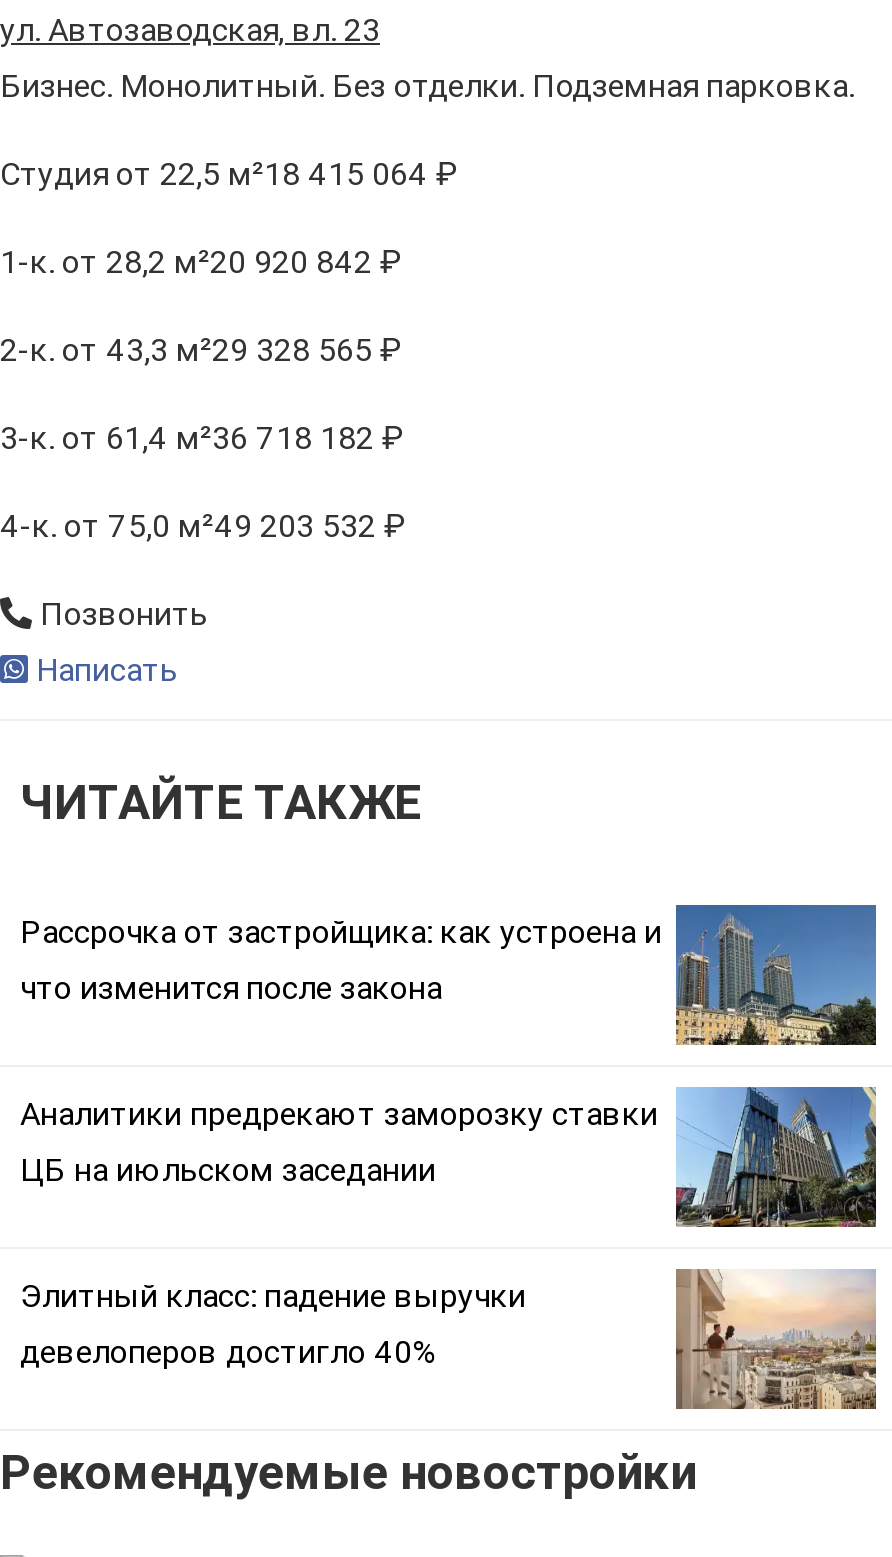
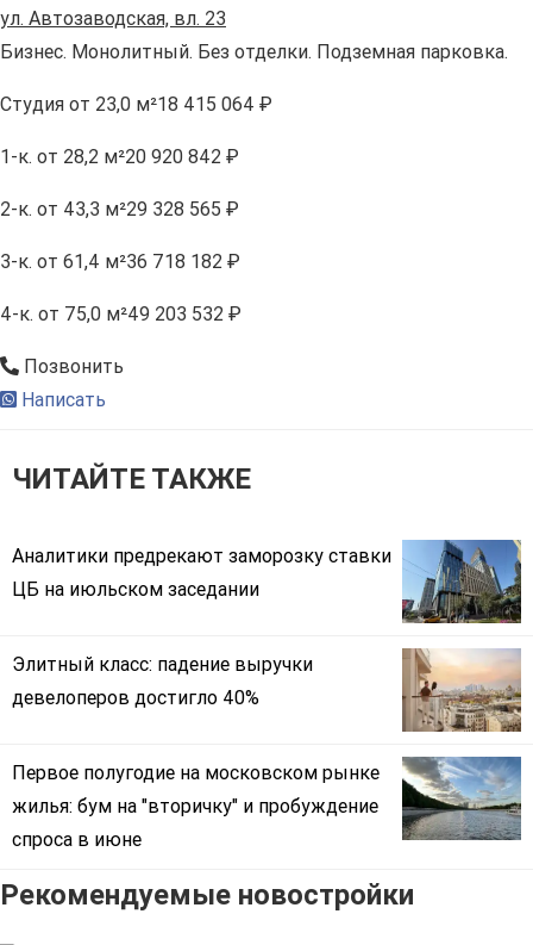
[0,155,458,193] Студия от 22,5 м²18 415 064 ₽ -> [0,93,272,116] Студия от 23,0 м²18 415 064 ₽
[20,903,878,1047] [image] | Рассрочка от застройщика: как устроена и | что изменится после закона -> none
moved [20,1085,880,1371] -> [12,539,523,709]: [image] | Аналитики предрекают заморозку ставки | ЦБ на июльском заседании | Элитный класс: падение выручки | девелоперов достигло 40%
none -> [12,756,522,851] [image] | Первое полугодие на московском рынке | жилья: бум на "вторичку" и пробуждение | спроса в июне

